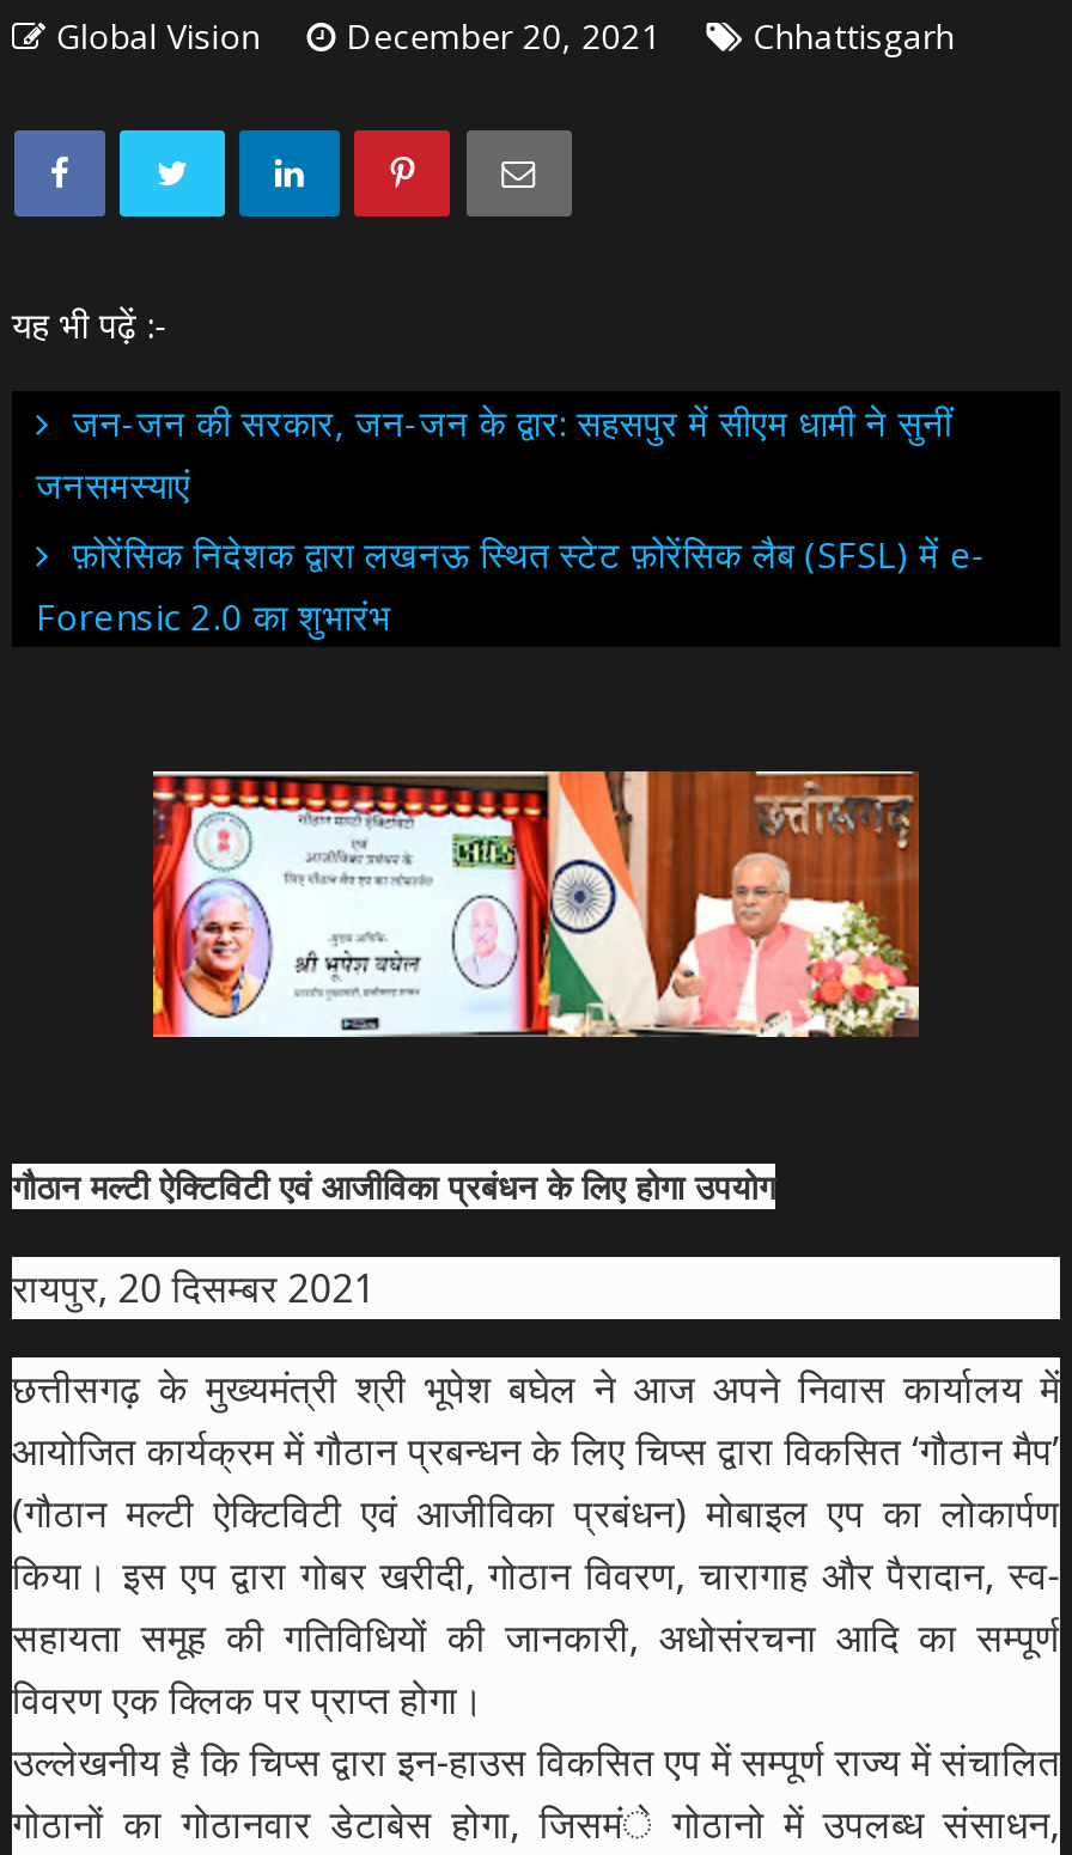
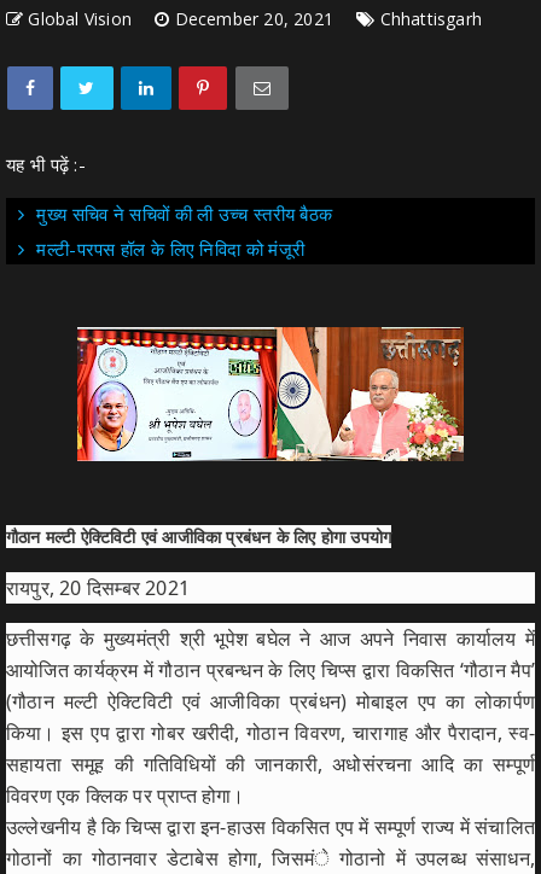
[36,398,987,639] जन-जन की सरकार, जन-जन के द्वार: सहसपुर में सीएम धामी ने सुनीं | जनसमस्याएं | फ़ोरेंसिक निदेशक द्वारा लखनऊ स्थित स्टेट फ़ोरेंसिक लैब (SFSL) में e- | Forensic 2.0 का शुभारंभ -> [37,201,332,260] मुख्य सचिव ने सचिवों की ली उच्च स्तरीय बैठक | मल्टी-परपस हॉल के लिए निविदा को मंजूरी

